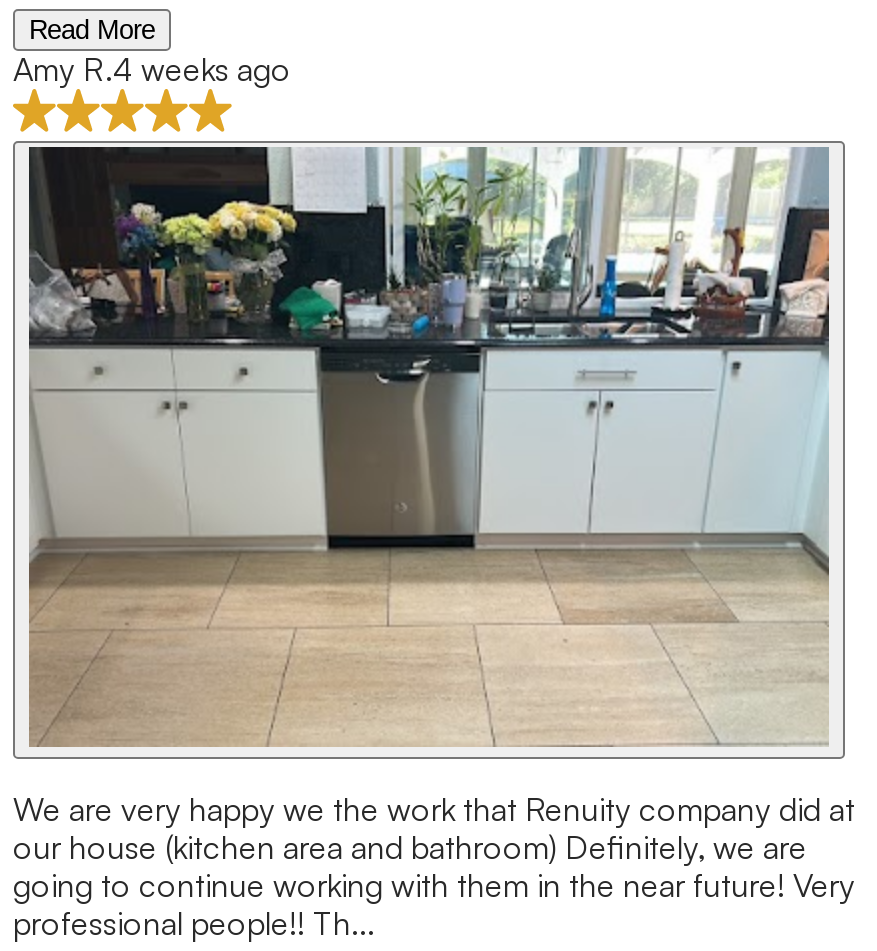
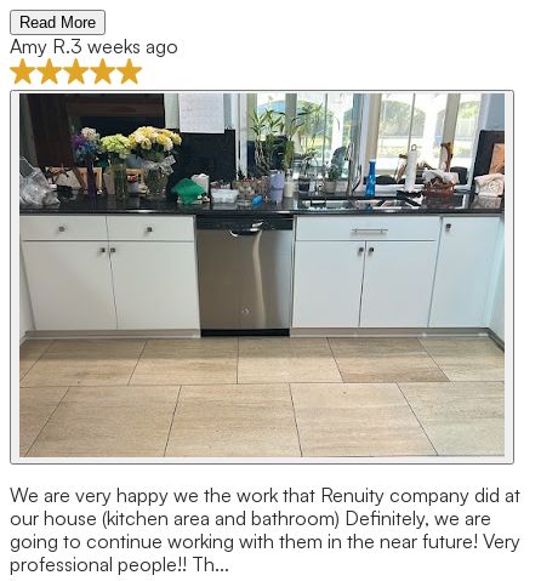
[13,49,291,89] Amy R.4 weeks ago -> [10,34,178,58] Amy R.3 weeks ago

